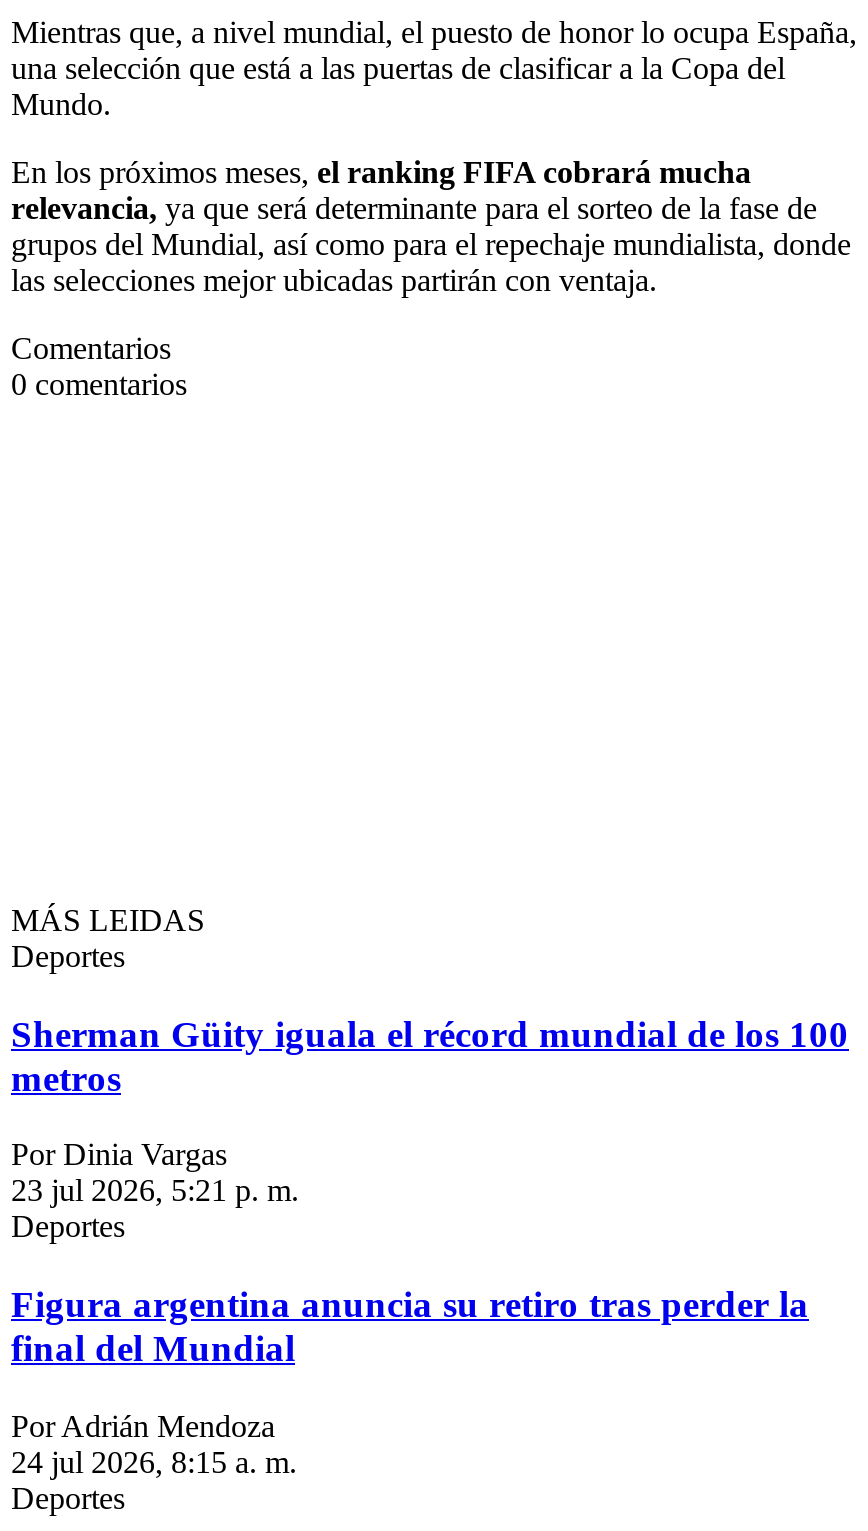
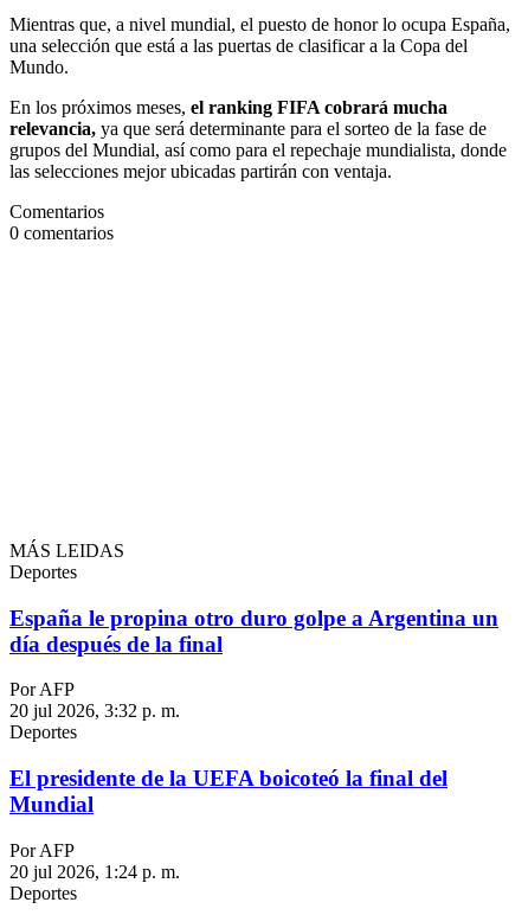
[11,1012,849,1098] Sherman Güity iguala el récord mundial de los 100 | metros -> [9,605,498,656] España le propina otro duro golpe a Argentina un | día después de la final
[11,1137,299,1207] Por Dinia Vargas | 23 jul 2026, 5:21 p. m. -> [9,679,180,721] Por AFP | 20 jul 2026, 3:32 p. m.
[11,1283,809,1369] Figura argentina anuncia su retiro tras perder la | final del Mundial -> [9,766,447,817] El presidente de la UEFA boicoteó la final del | Mundial
[11,1408,297,1478] Por Adrián Mendoza | 24 jul 2026, 8:15 a. m. -> [9,840,180,881] Por AFP | 20 jul 2026, 1:24 p. m.

